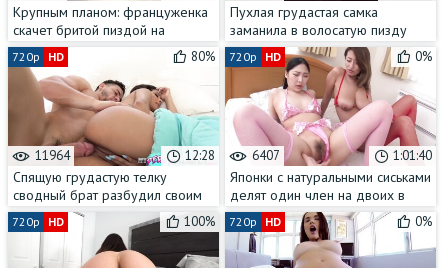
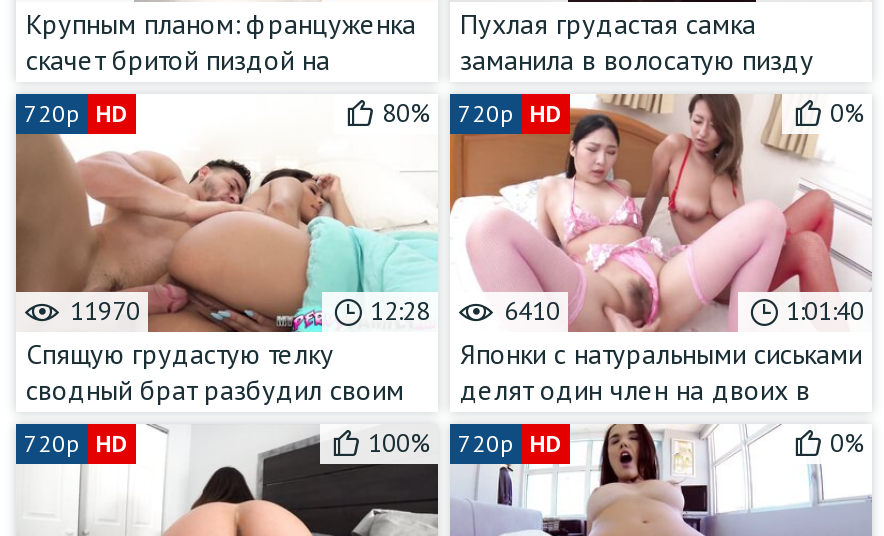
[32,147,70,164] 11964 -> [64,294,140,328] 11970
[185,147,280,164] 12:28 6407 -> [370,294,560,328] 12:28 6410

